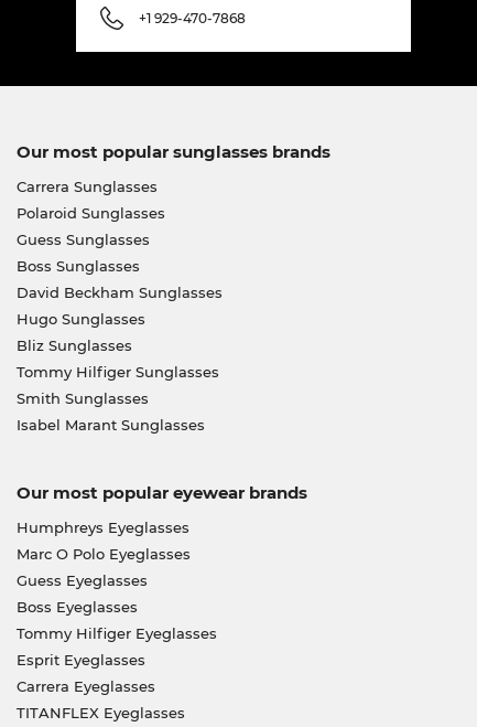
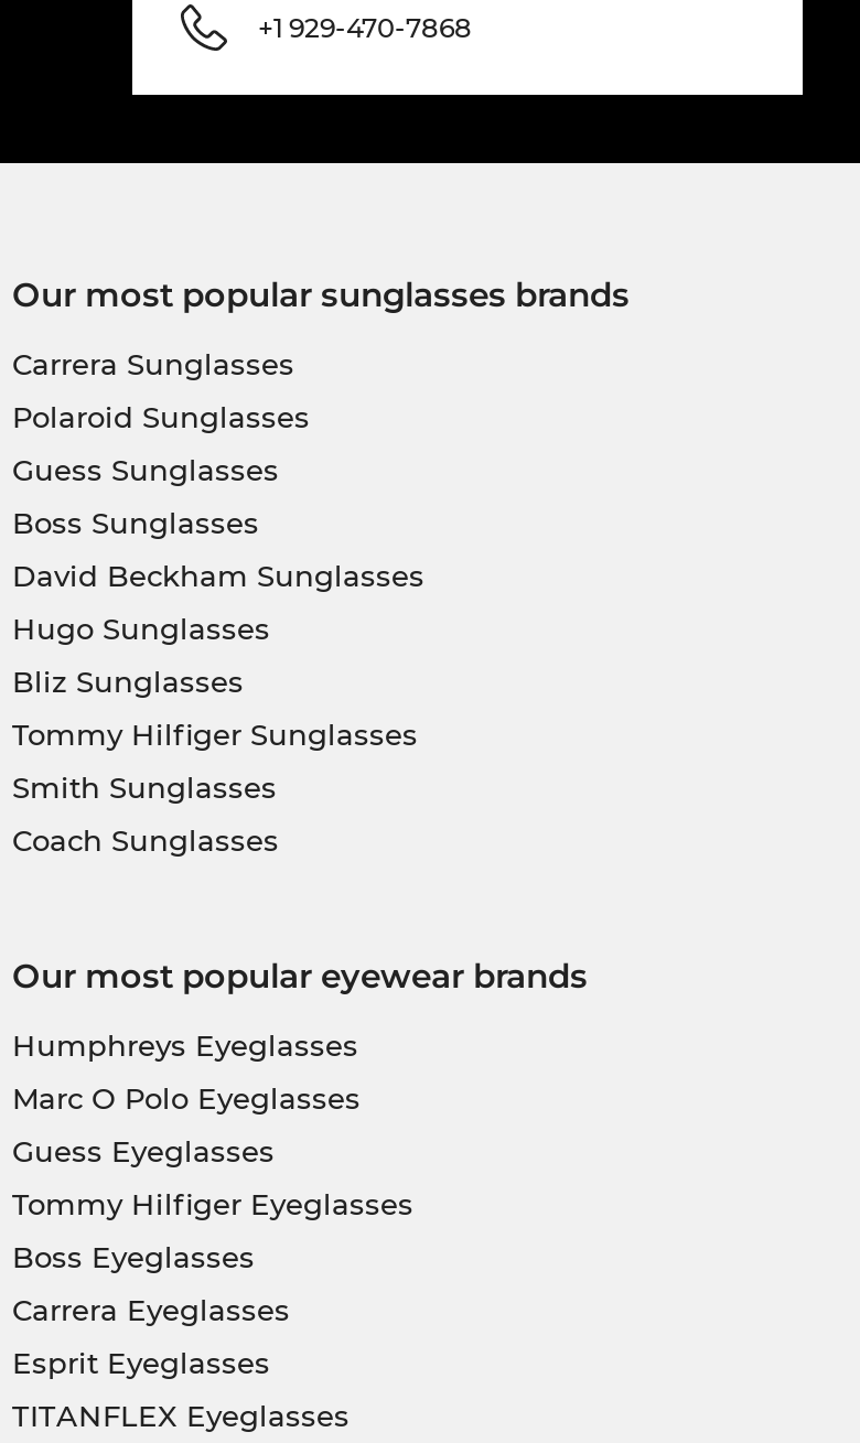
[16,416,204,434] Isabel Marant Sunglasses -> [12,823,279,858] Coach Sunglasses
moved [16,598,137,616] -> [12,1239,255,1275]: Boss Eyeglasses
moved [16,625,216,642] -> [12,1186,413,1222]: Tommy Hilfiger Eyeglasses
moved [16,651,145,669] -> [12,1345,270,1380]: Esprit Eyeglasses
moved [16,677,155,695] -> [12,1292,290,1327]: Carrera Eyeglasses

